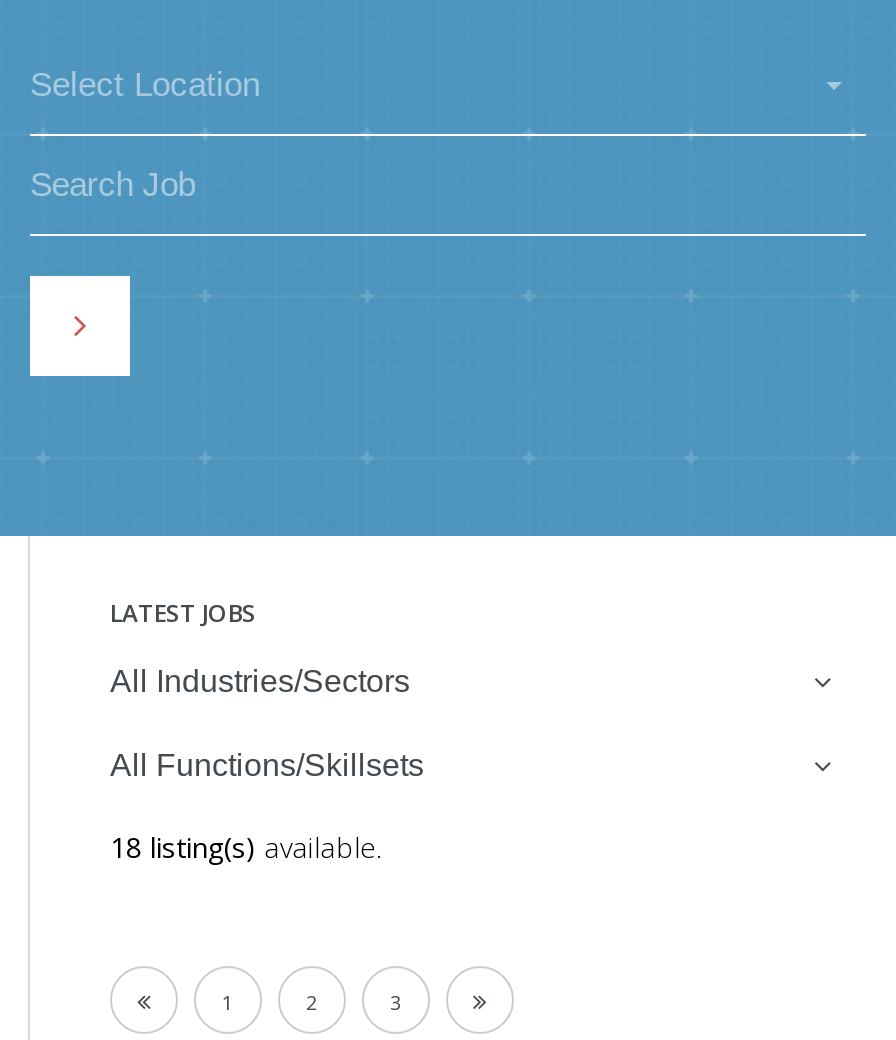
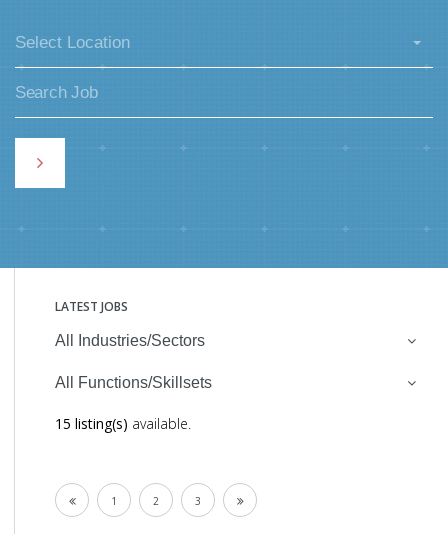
[110,828,382,866] 18 listing(s) available. -> [55,414,191,433] 15 listing(s) available.

